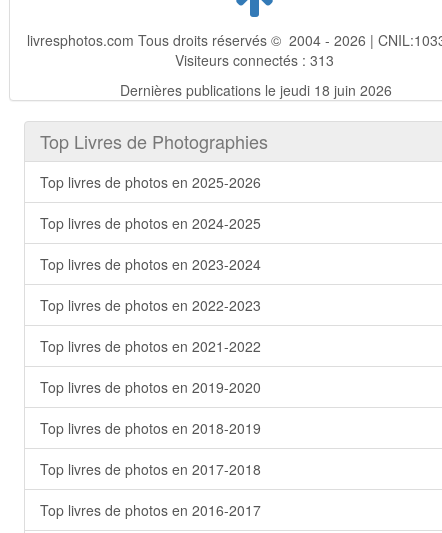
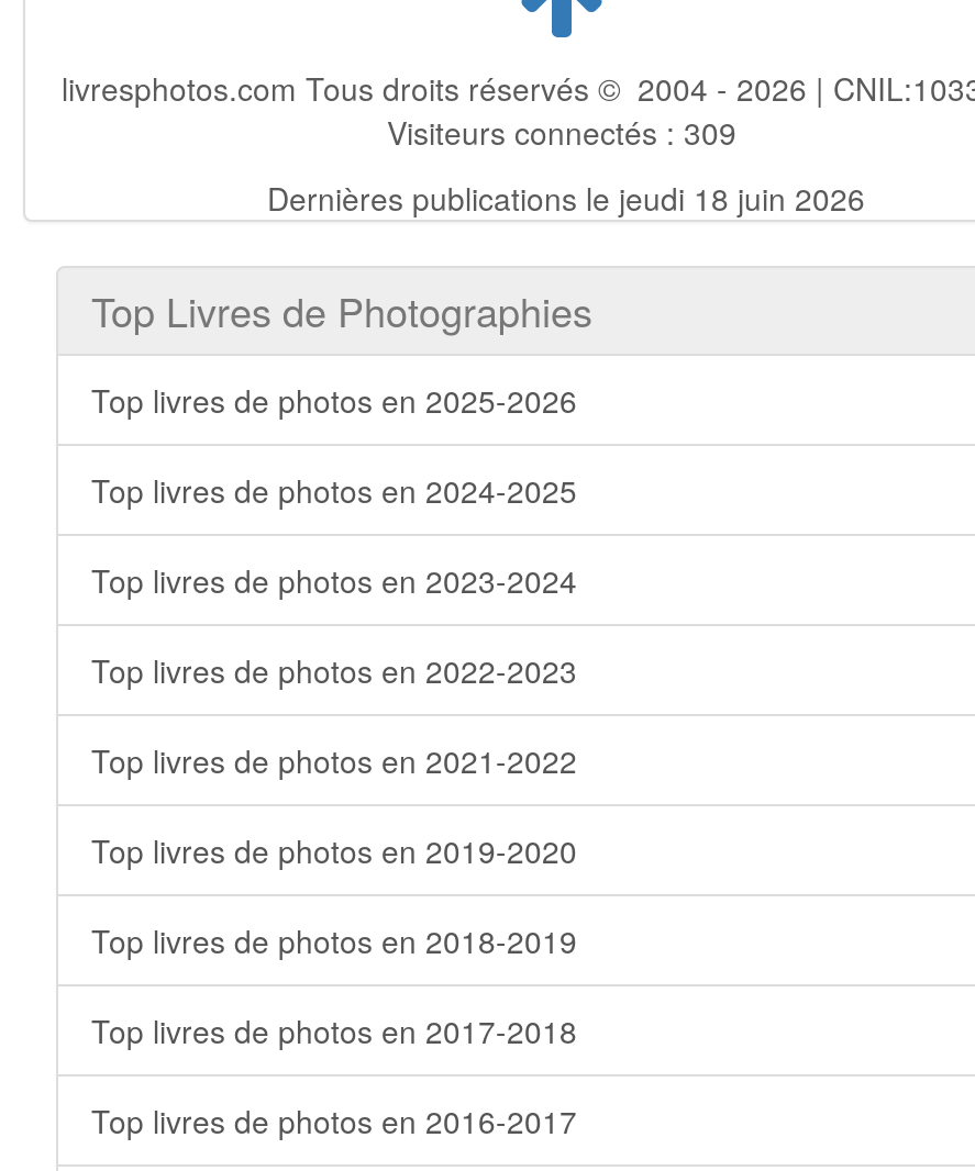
[174,50,333,70] Visiteurs connectés : 313 -> [387,111,736,154] Visiteurs connectés : 309

